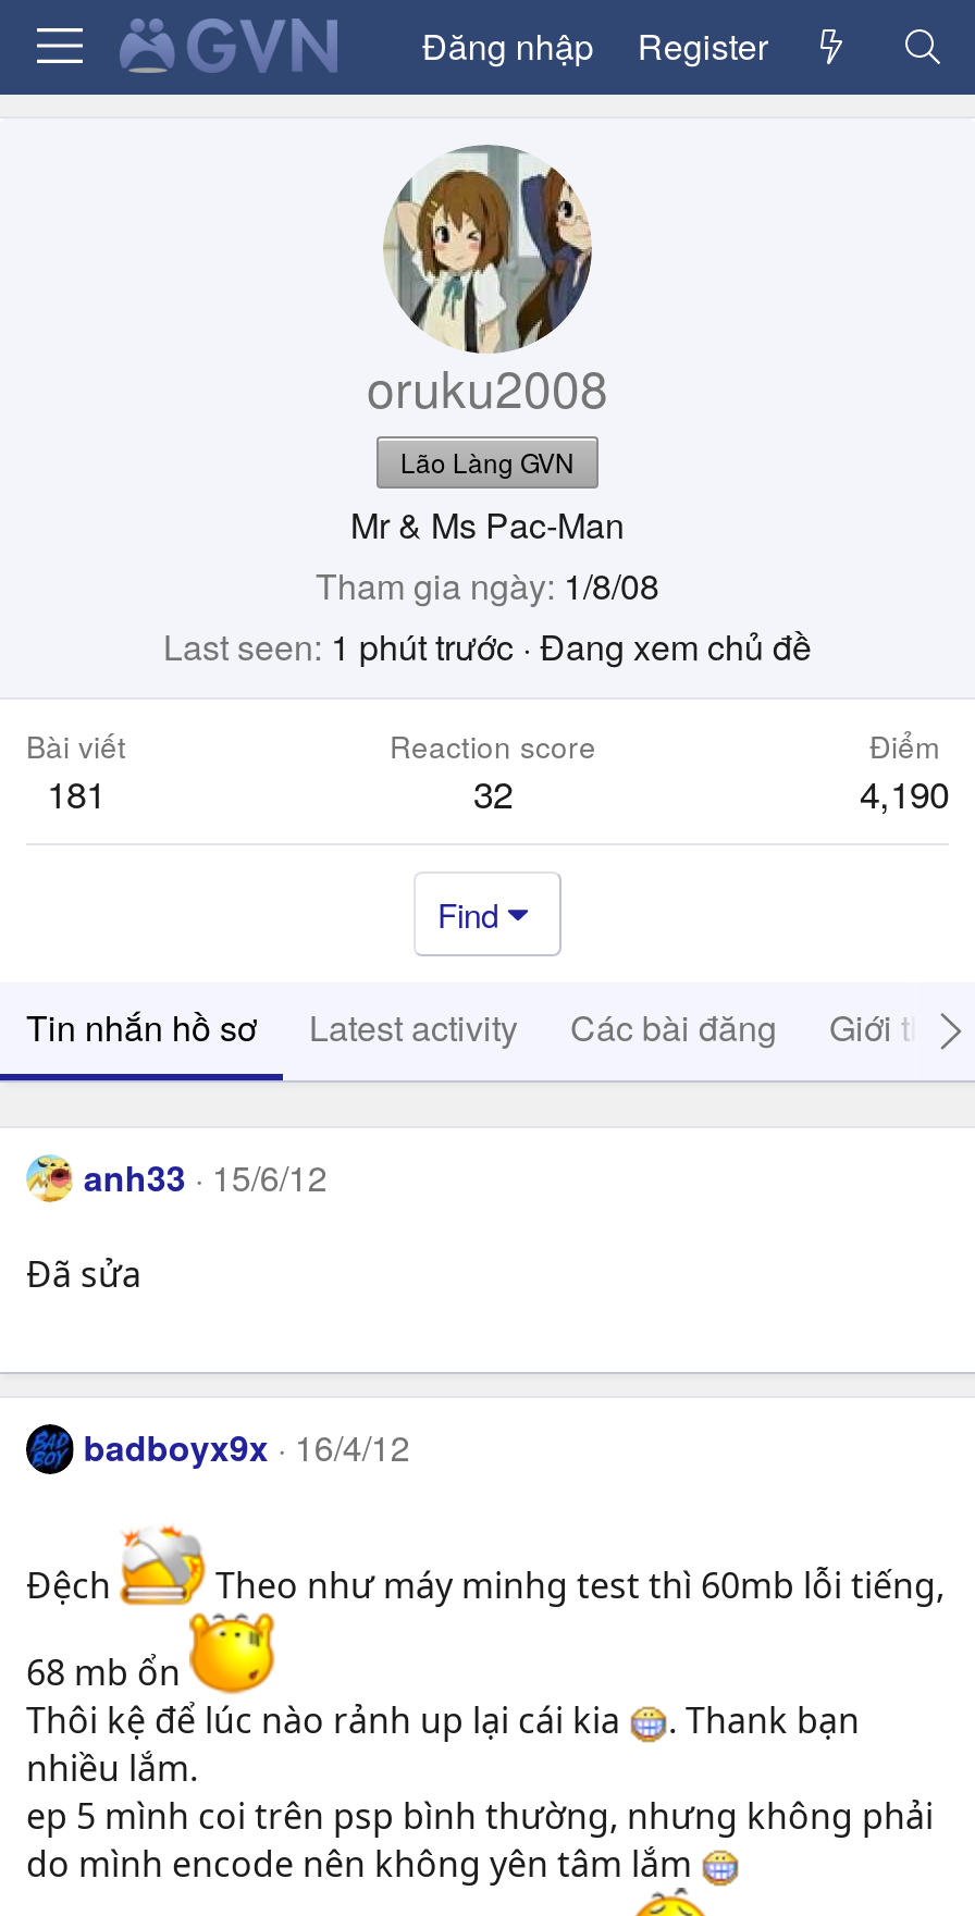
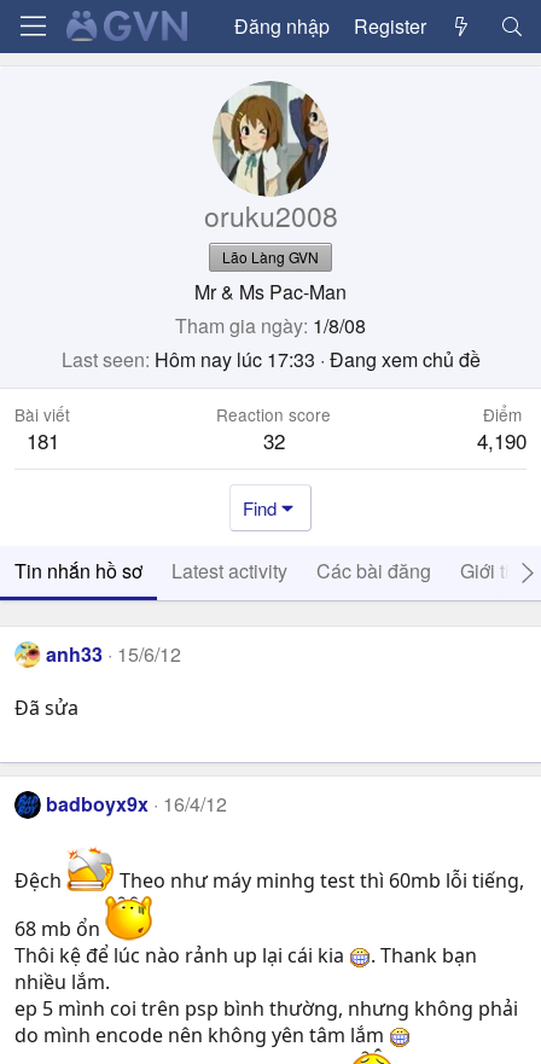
[163,621,812,671] Last seen 1 phút trước · Đang xem chủ đề -> [61,345,480,373] Last seen Hôm nay lúc 17:33 · Đang xem chủ đề

